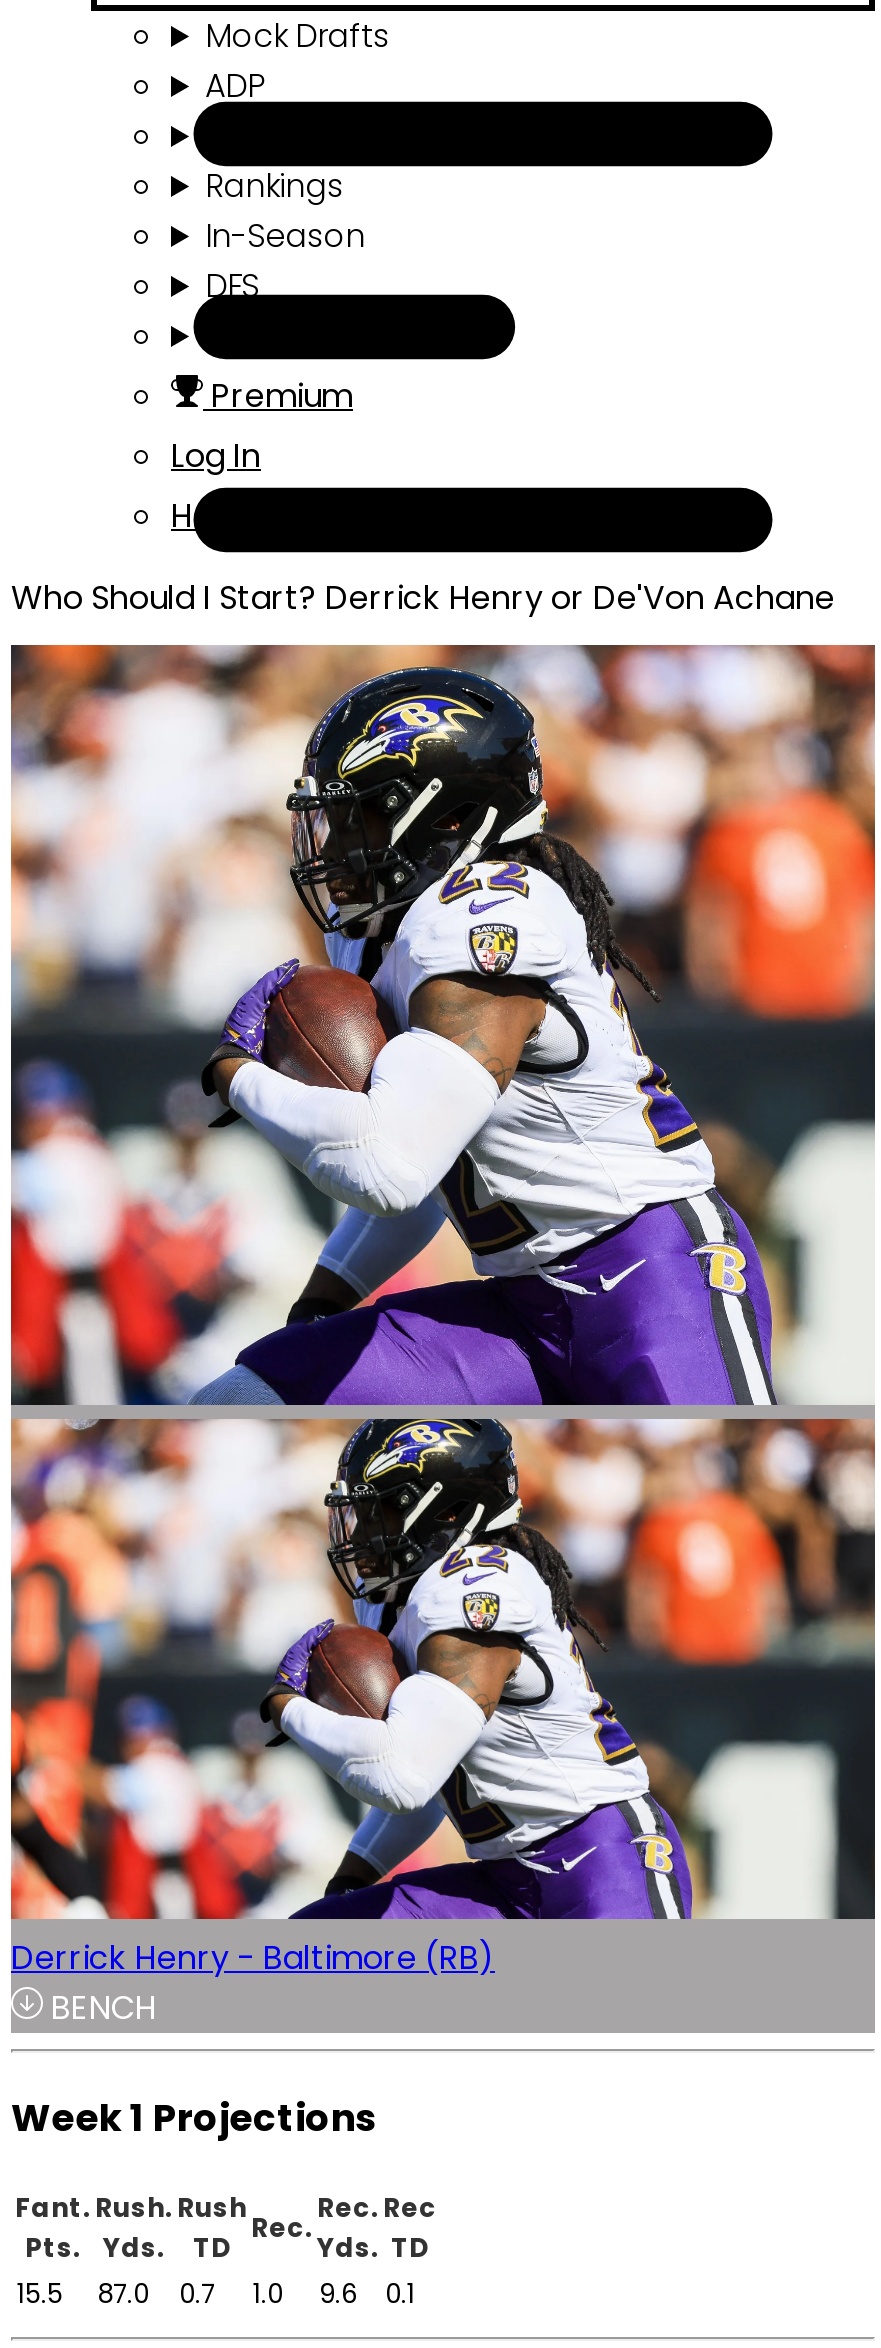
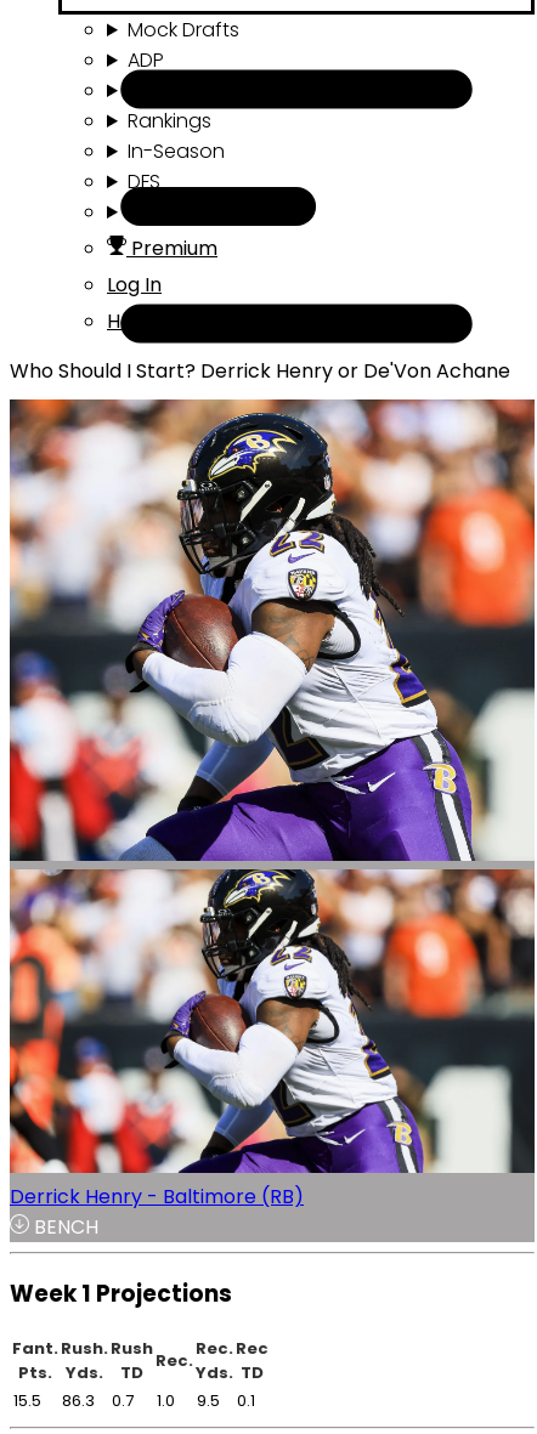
[97,2275,149,2313] 87.0 -> [62,1389,95,1412] 86.3
[319,2275,357,2313] 9.6 -> [197,1389,220,1412] 9.5

